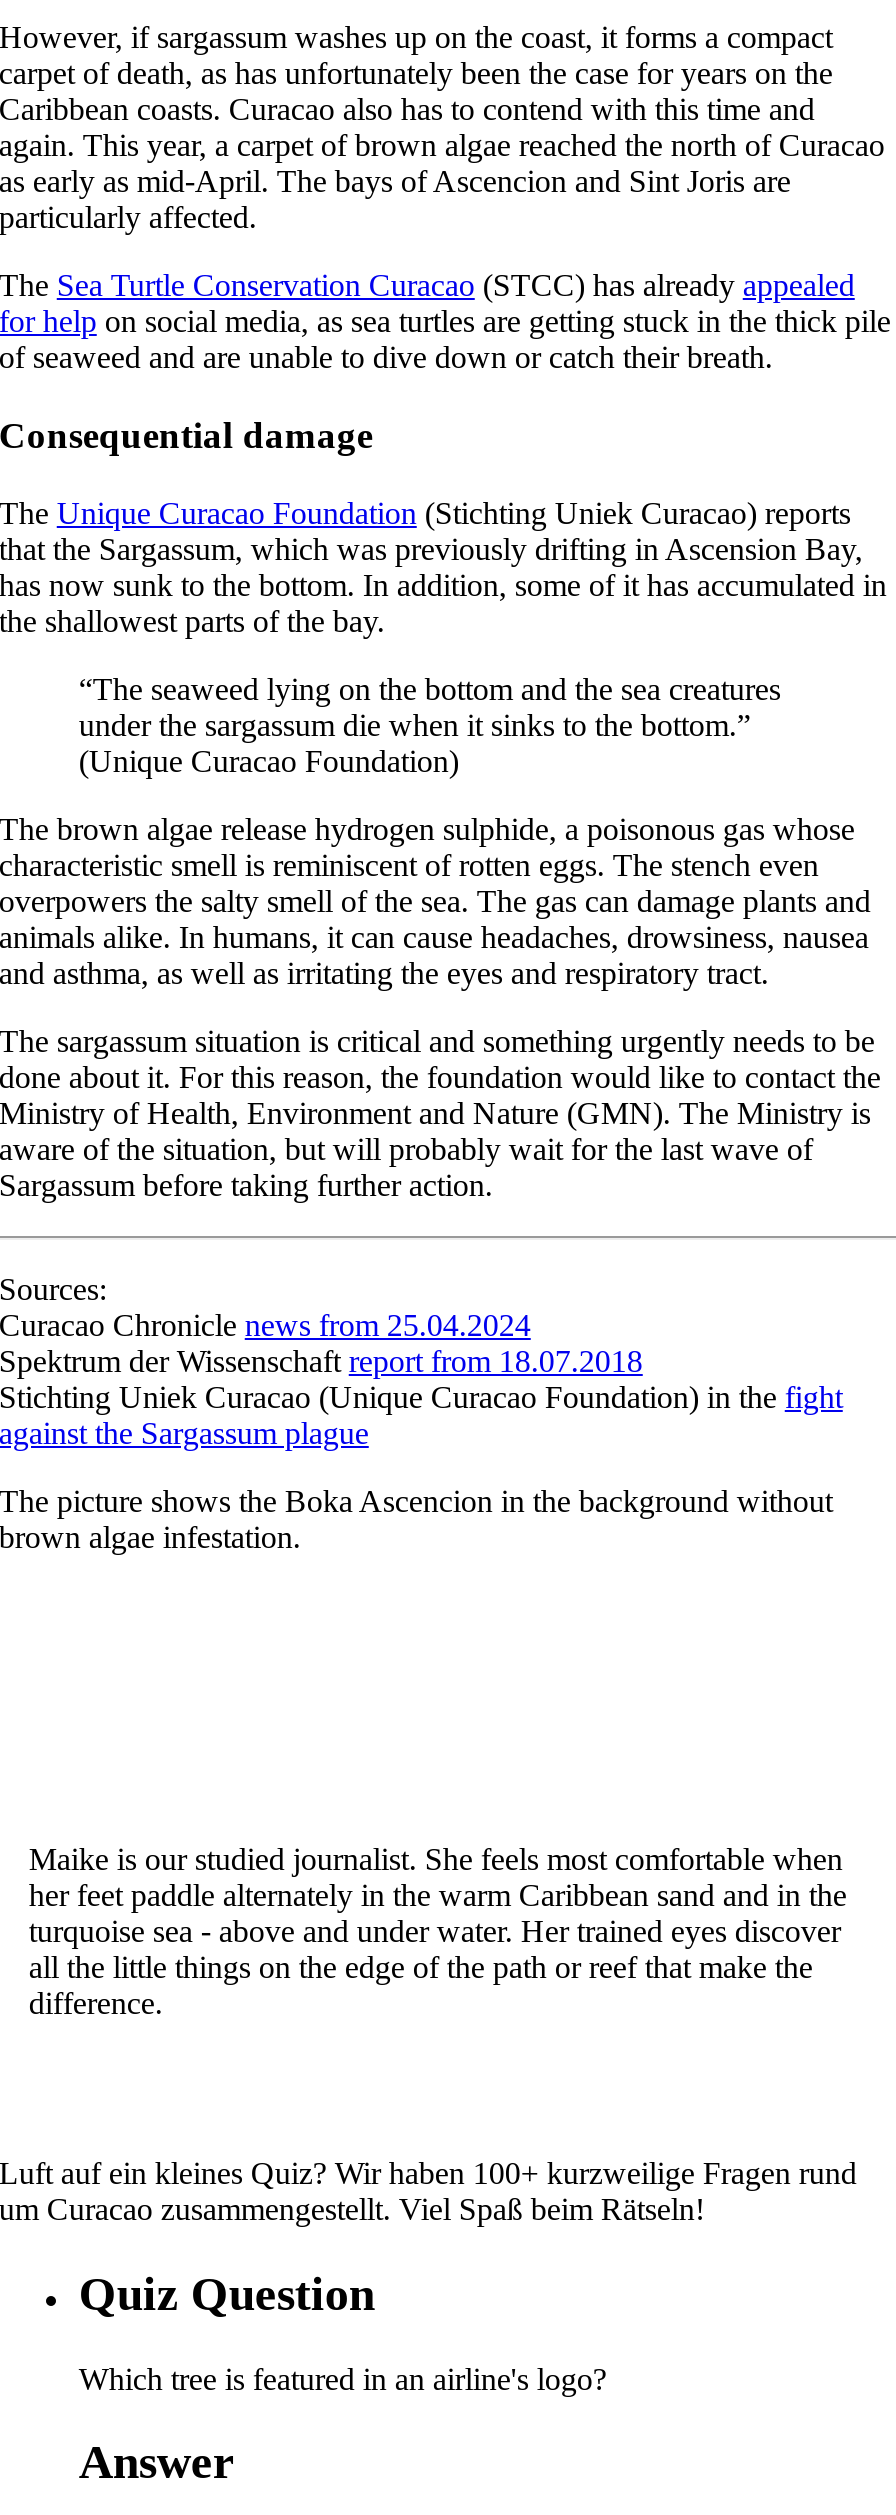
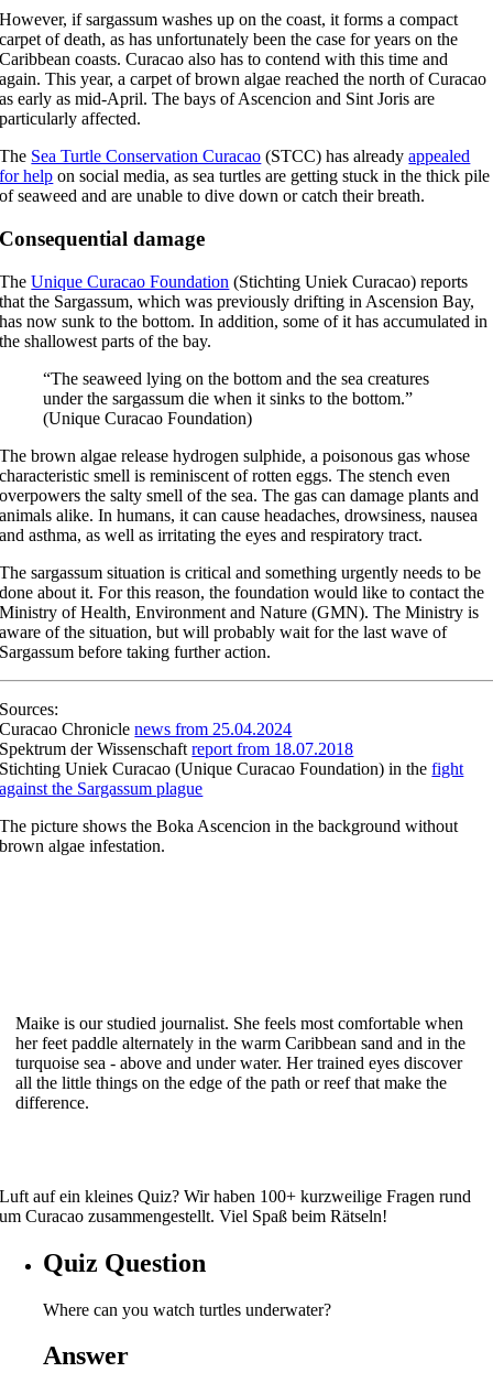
[79,2361,607,2395] Which tree is featured in an airline's logo? -> [43,1300,332,1319] Where can you watch turtles underwater?

